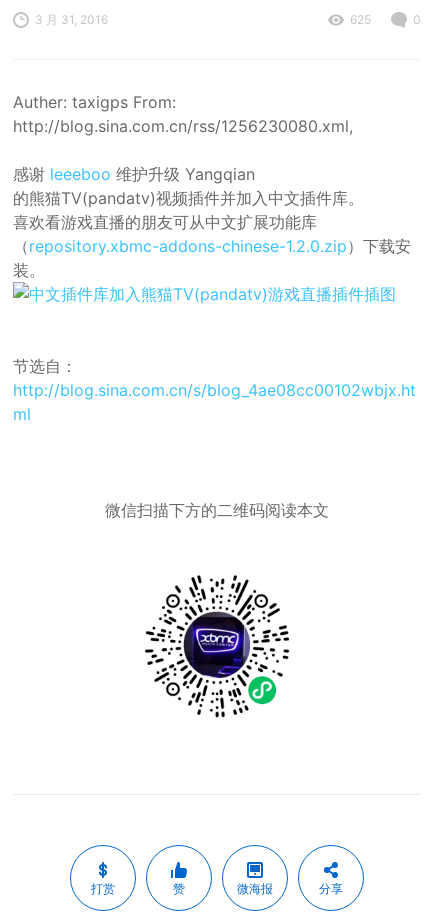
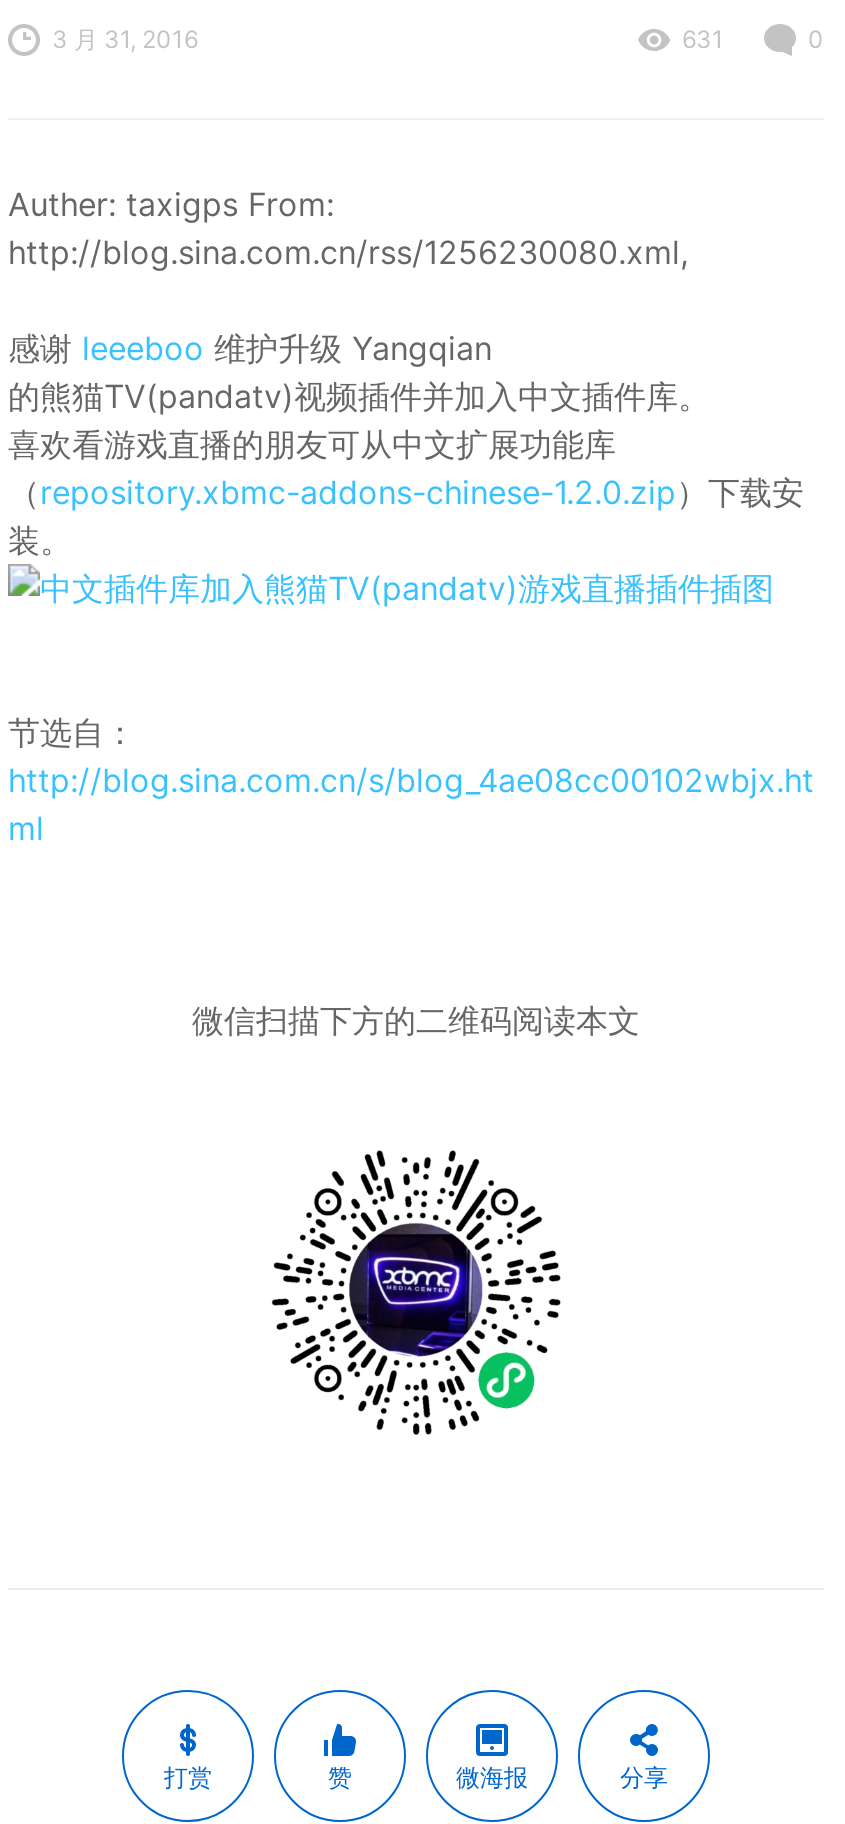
[350,12,371,27] 625 -> [682,24,724,54] 631

